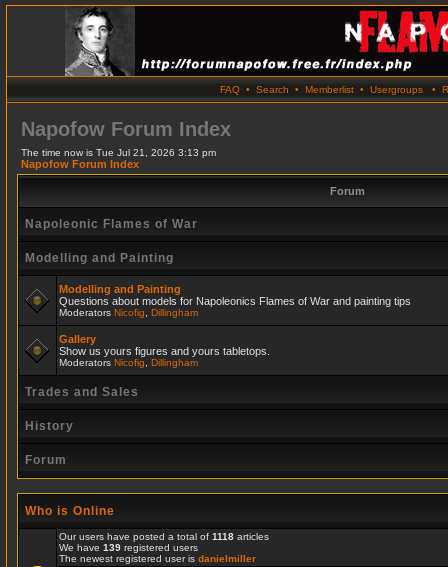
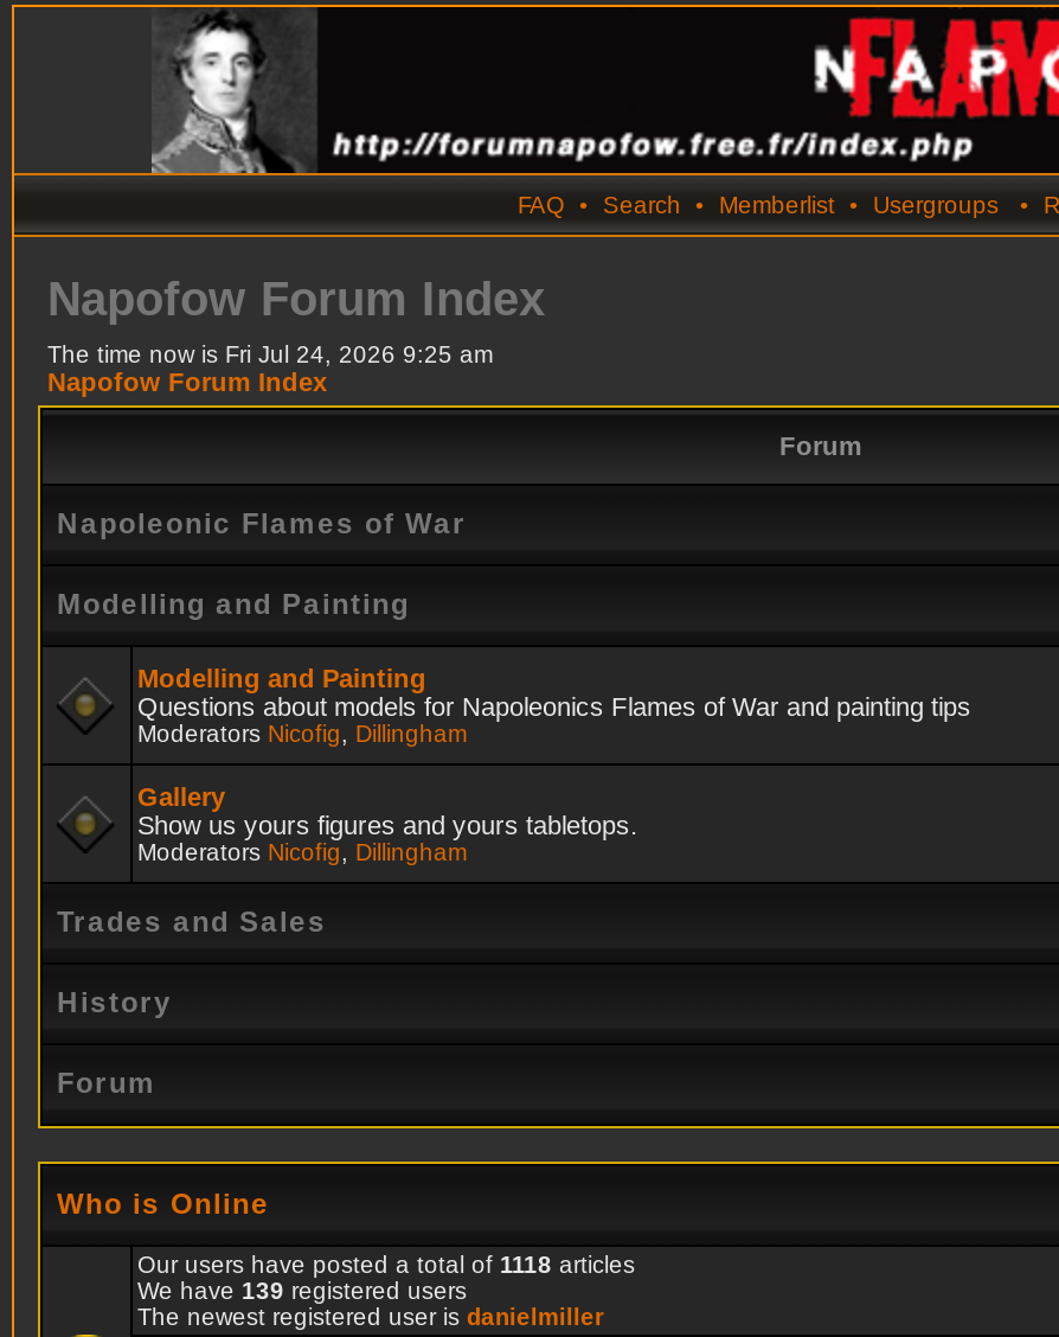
[21,147,216,158] The time now is Tue Jul 21, 2026 3:13 pm -> [47,341,493,367] The time now is Fri Jul 24, 2026 9:25 am

